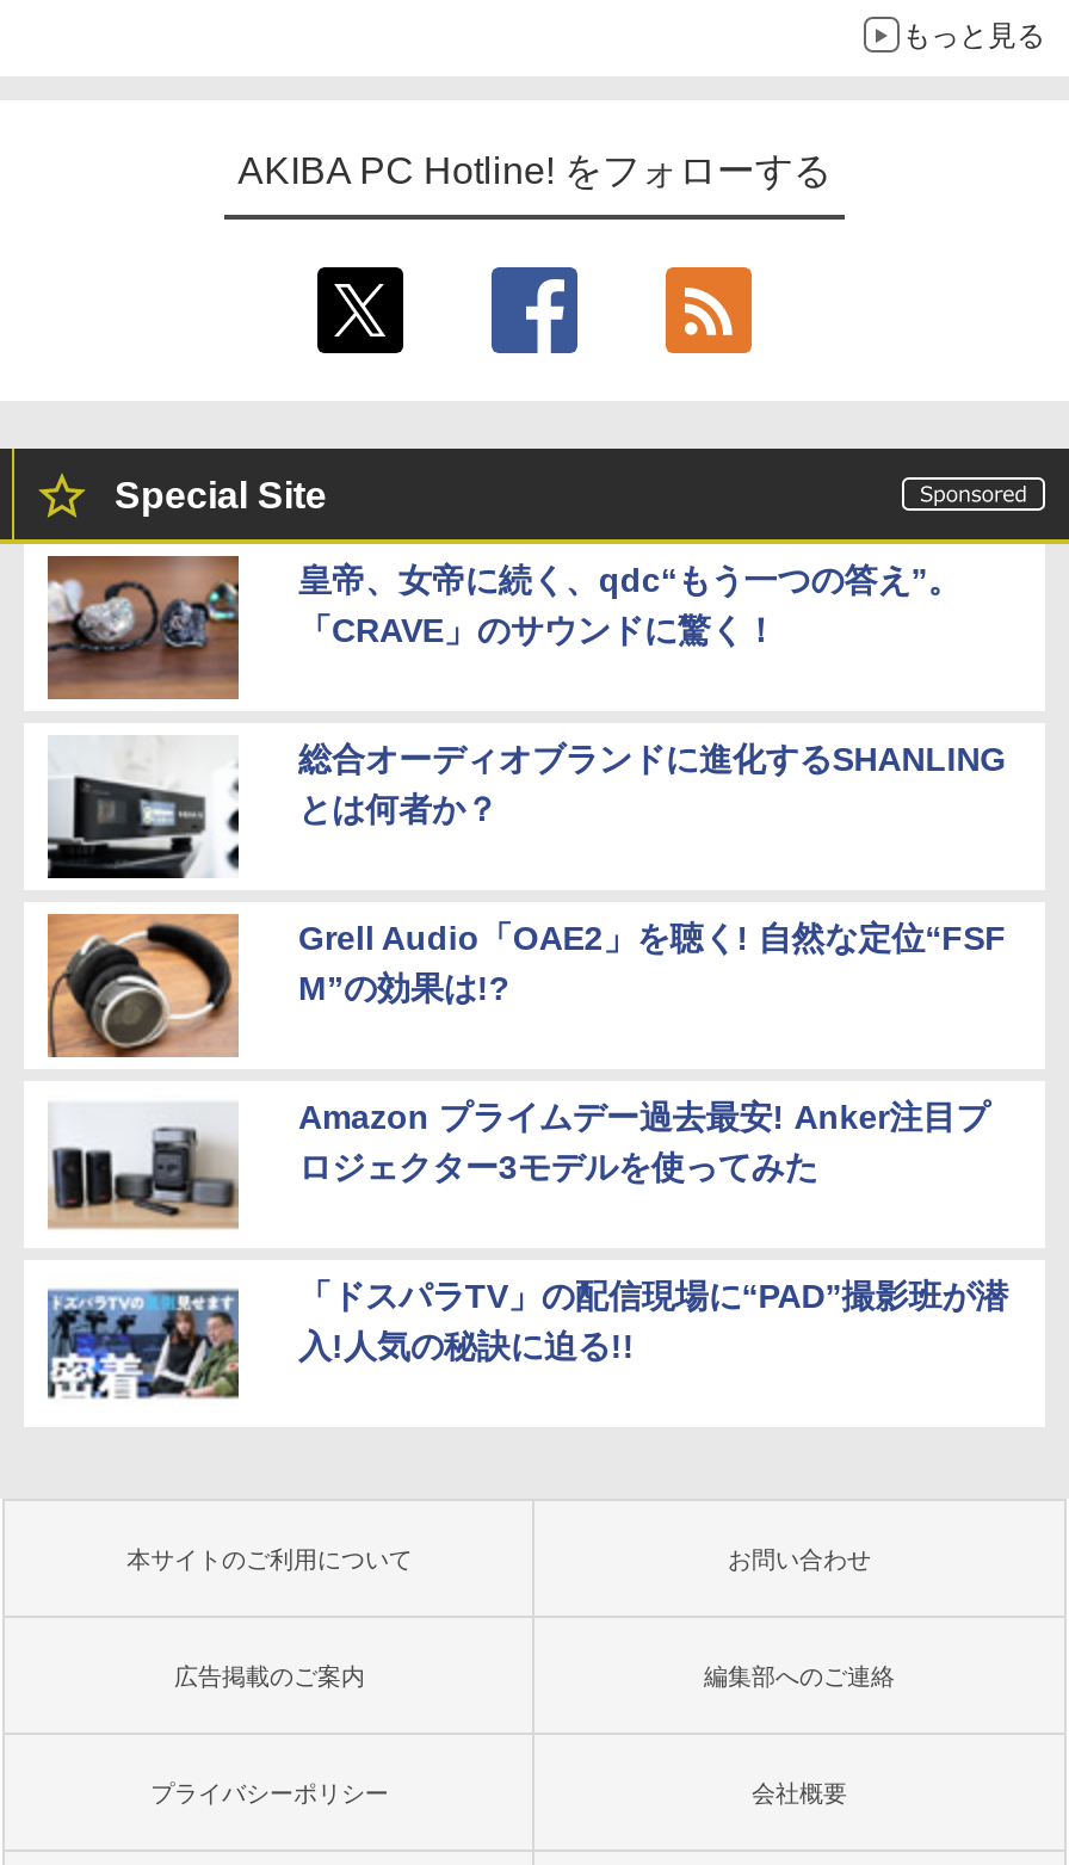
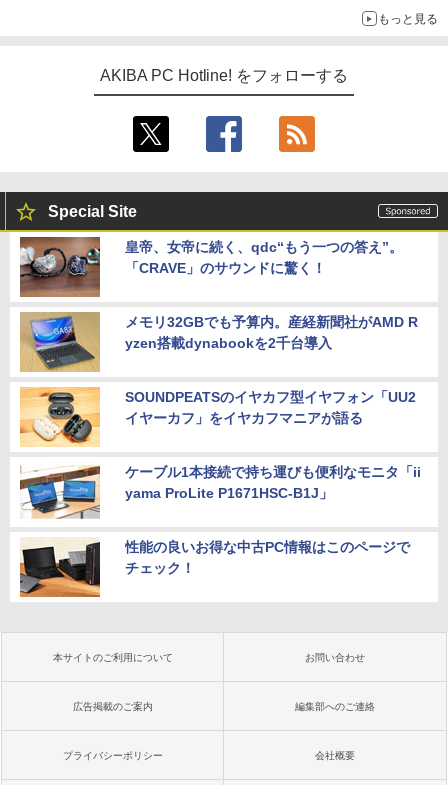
[45,735,1006,881] [image] | 総合オーディオブランドに進化するSHANLING | とは何者か？ -> [19,311,418,373] [image] | メモリ32GBでも予算内。産経新聞社がAMD R | yzen搭載dynabookを2千台導入
[45,914,1006,1060] [image] | Grell Audio「OAE2」を聴く! 自然な定位“FSF | M”の効果は!? -> [19,387,416,447] [image] | SOUNDPEATSのイヤカフ型イヤフォン「UU2 | イヤーカフ」をイヤカフマニアが語る
[48,1098,989,1229] [image] | Amazon プライムデー過去最安! Anker注目プ | ロジェクター3モデルを使ってみた -> [19,464,421,519] [image] | ケーブル1本接続で持ち運びも便利なモニタ「ii | yama ProLite P1671HSC-B1J」
[45,1277,1009,1415] [image] | 「ドスパラTV」の配信現場に“PAD”撮影班が潜 | 入!人気の秘訣に迫る!! -> [19,538,410,598] [image] | 性能の良いお得な中古PC情報はこのページで | チェック！

